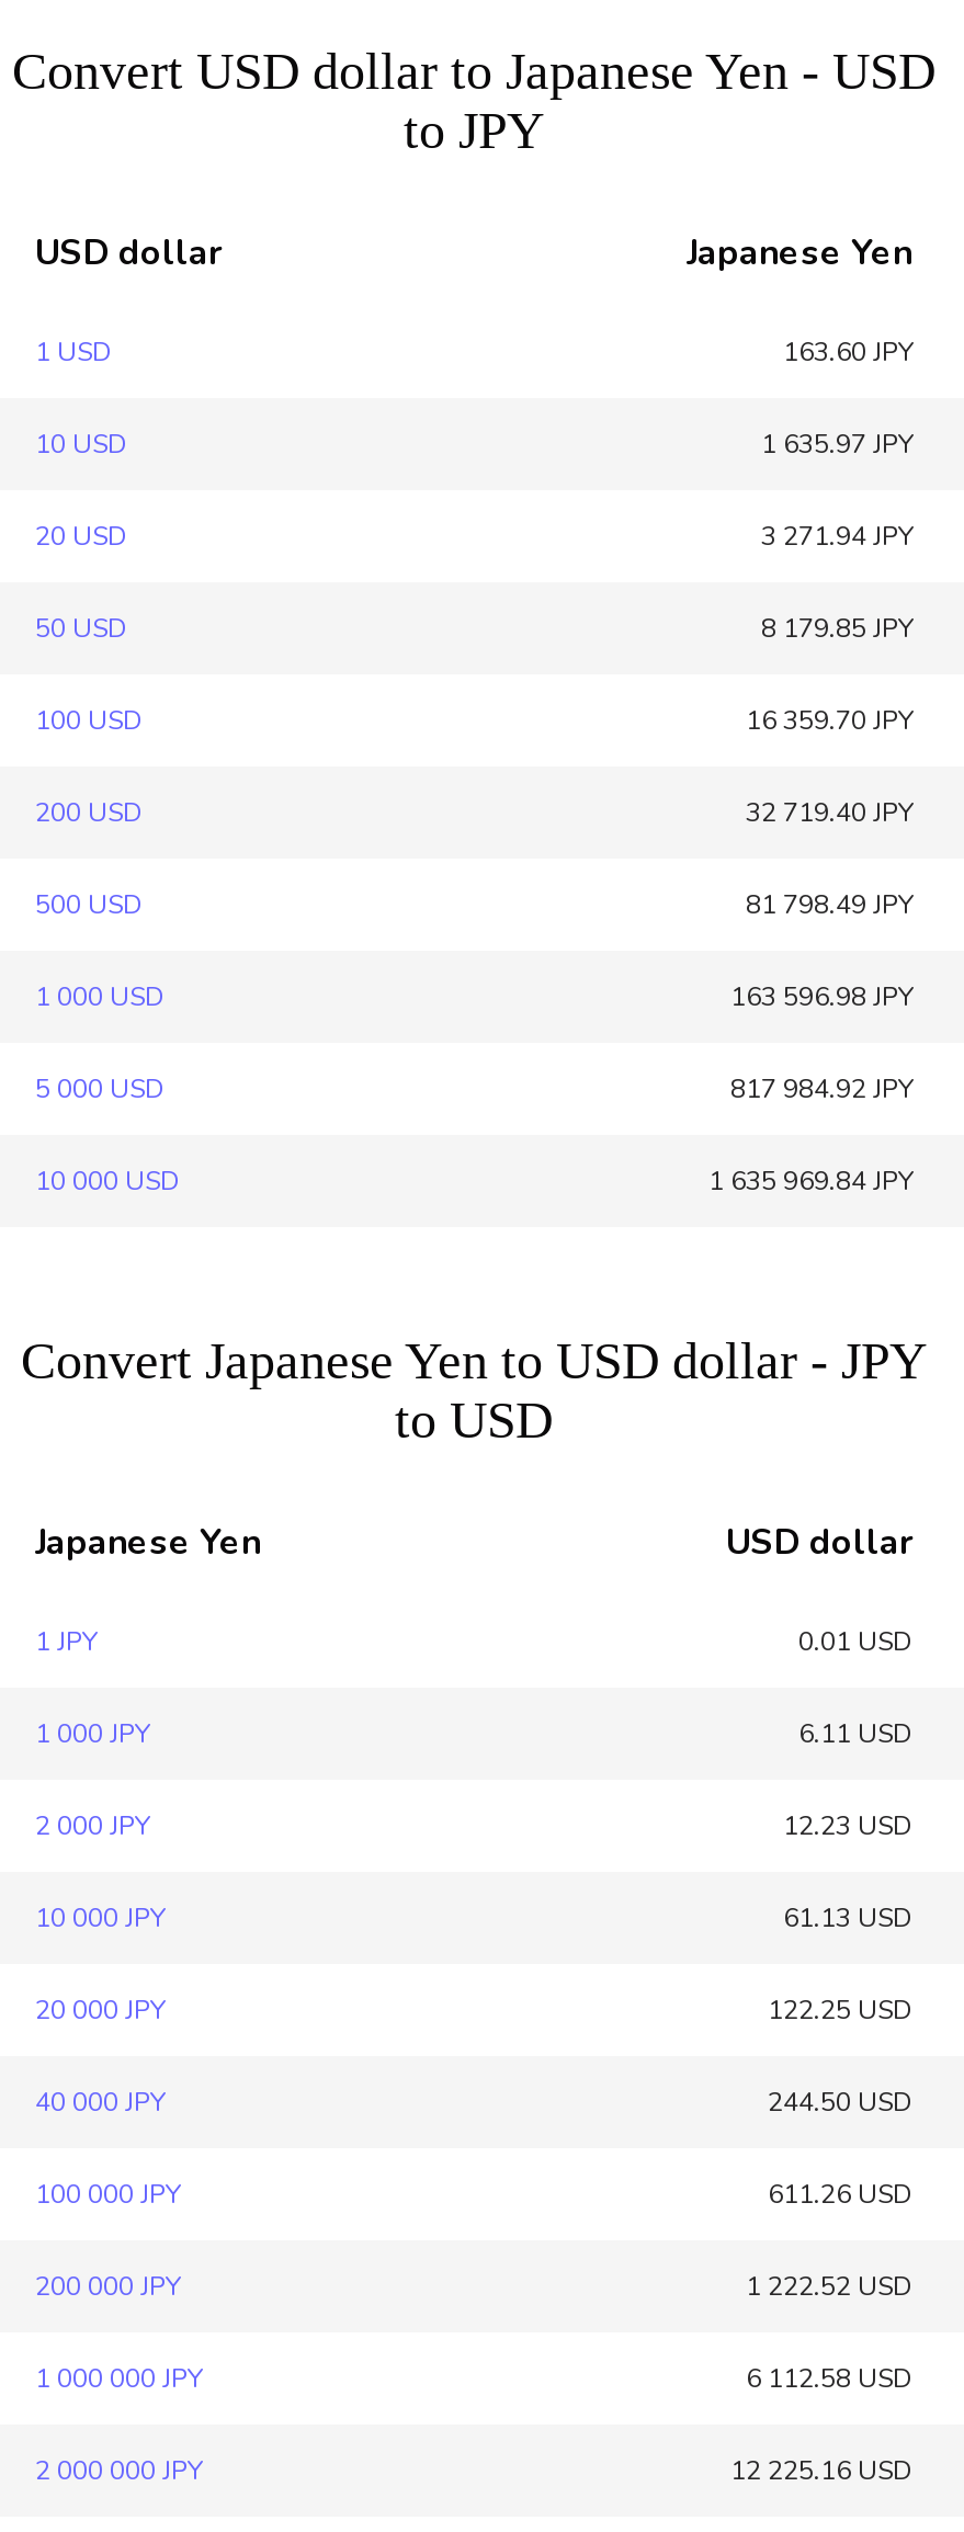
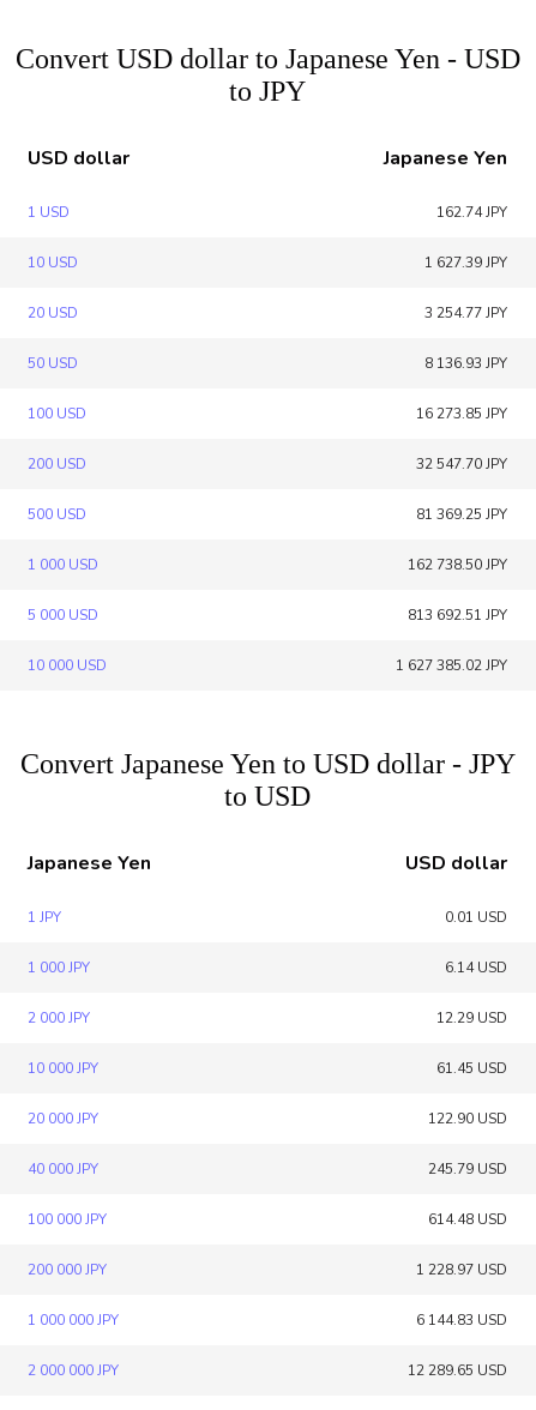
[783,334,912,370] 163.60 JPY -> [436,203,507,222] 162.74 JPY
[761,427,912,462] 1 635.97 JPY -> [424,253,507,272] 1 627.39 JPY
[761,519,912,554] 3 271.94 JPY -> [424,303,507,323] 3 254.77 JPY
[761,611,912,646] 8 179.85 JPY -> [424,354,507,373] 8 136.93 JPY
[746,703,912,738] 16 359.70 JPY -> [416,404,507,423] 16 273.85 JPY
[746,795,912,830] 32 719.40 JPY -> [416,454,507,474] 32 547.70 JPY
[746,887,912,922] 81 798.49 JPY -> [416,505,507,524] 81 369.25 JPY
[730,979,912,1014] 163 596.98 JPY -> [408,555,507,574] 162 738.50 JPY
[730,1071,912,1106] 817 984.92 JPY -> [408,605,507,625] 813 692.51 JPY
[708,1163,912,1199] 1 635 969.84 JPY -> [396,656,507,675] 1 627 385.02 JPY
[798,1716,912,1751] 6.11 USD -> [445,958,507,977] 6.14 USD
[783,1808,912,1843] 12.23 USD -> [436,1008,507,1028] 12.29 USD
[783,1900,912,1935] 61.13 USD -> [436,1059,507,1078] 61.45 USD
[768,1992,912,2028] 122.25 USD -> [428,1109,507,1128] 122.90 USD
[768,2085,912,2120] 244.50 USD -> [428,1159,507,1179] 245.79 USD
[768,2177,912,2212] 611.26 USD -> [428,1210,507,1229] 614.48 USD
[746,2269,912,2304] 1 222.52 USD -> [416,1260,507,1279] 1 228.97 USD
[746,2361,912,2396] 6 112.58 USD -> [416,1310,507,1330] 6 144.83 USD
[730,2453,912,2488] 12 225.16 USD -> [408,1361,507,1380] 12 289.65 USD

